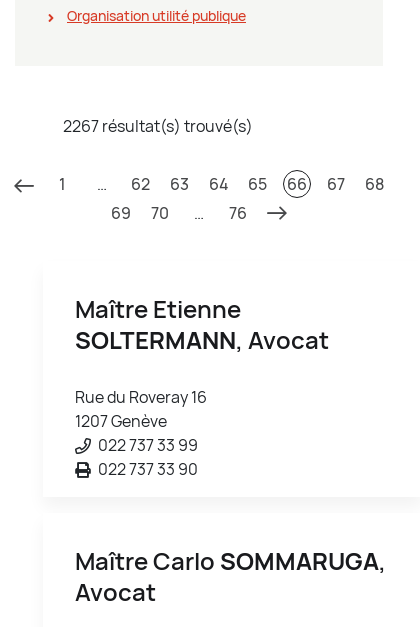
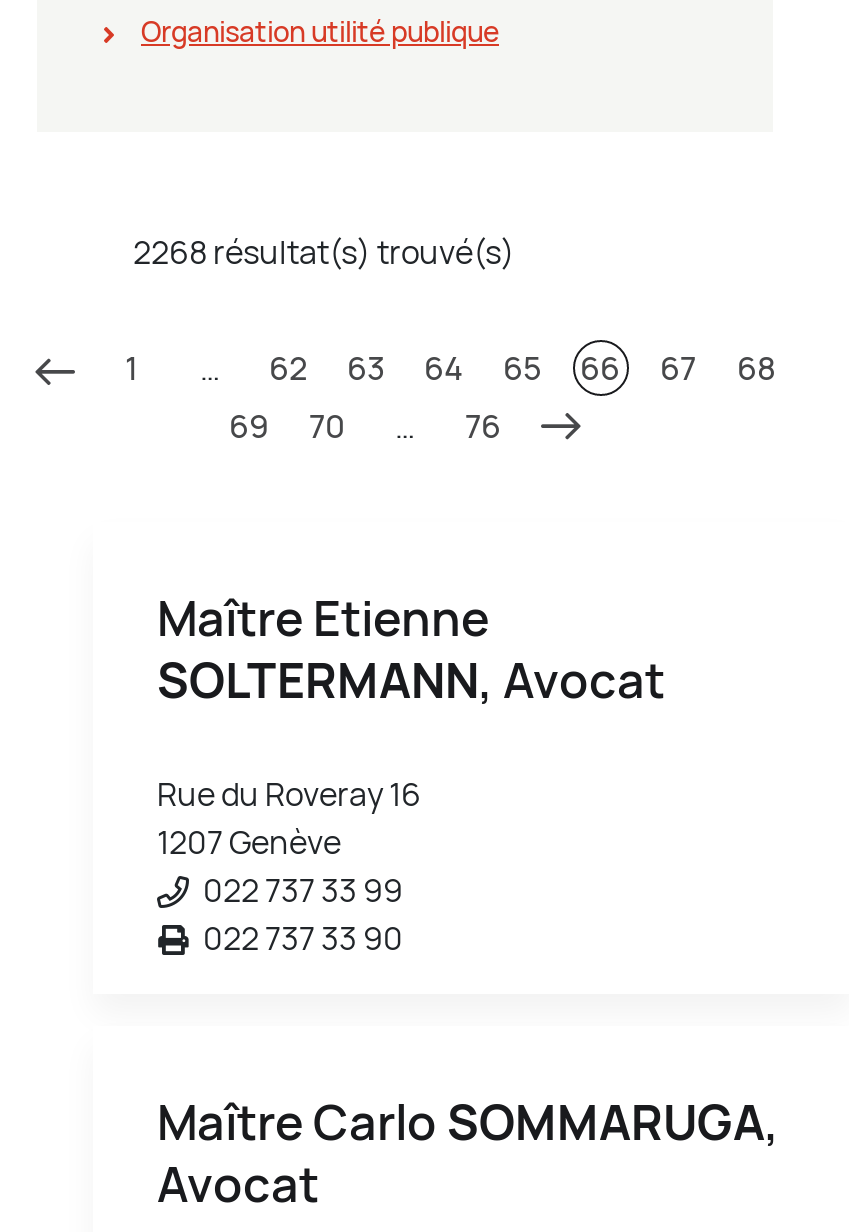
[63,115,253,137] 2267 résultat(s) trouvé(s) -> [133,230,515,274] 2268 résultat(s) trouvé(s)

